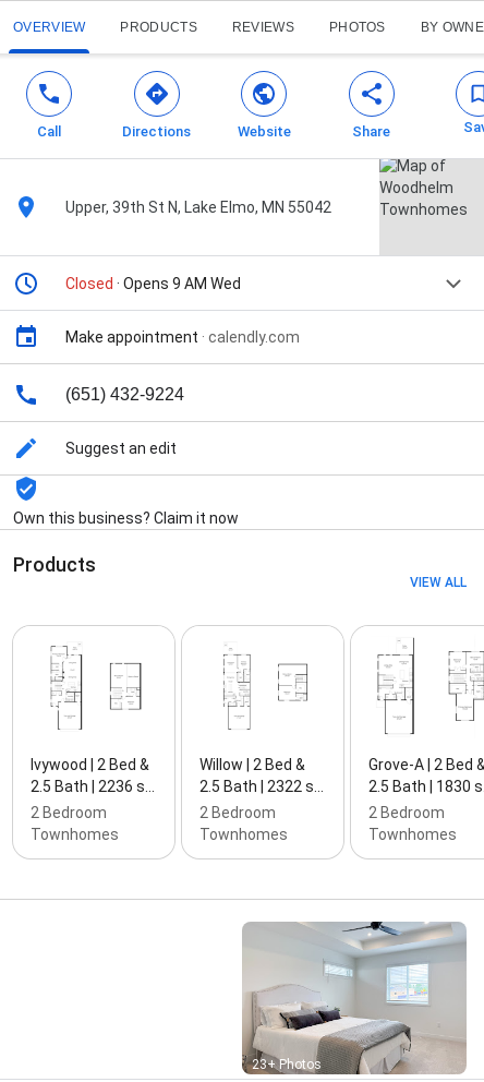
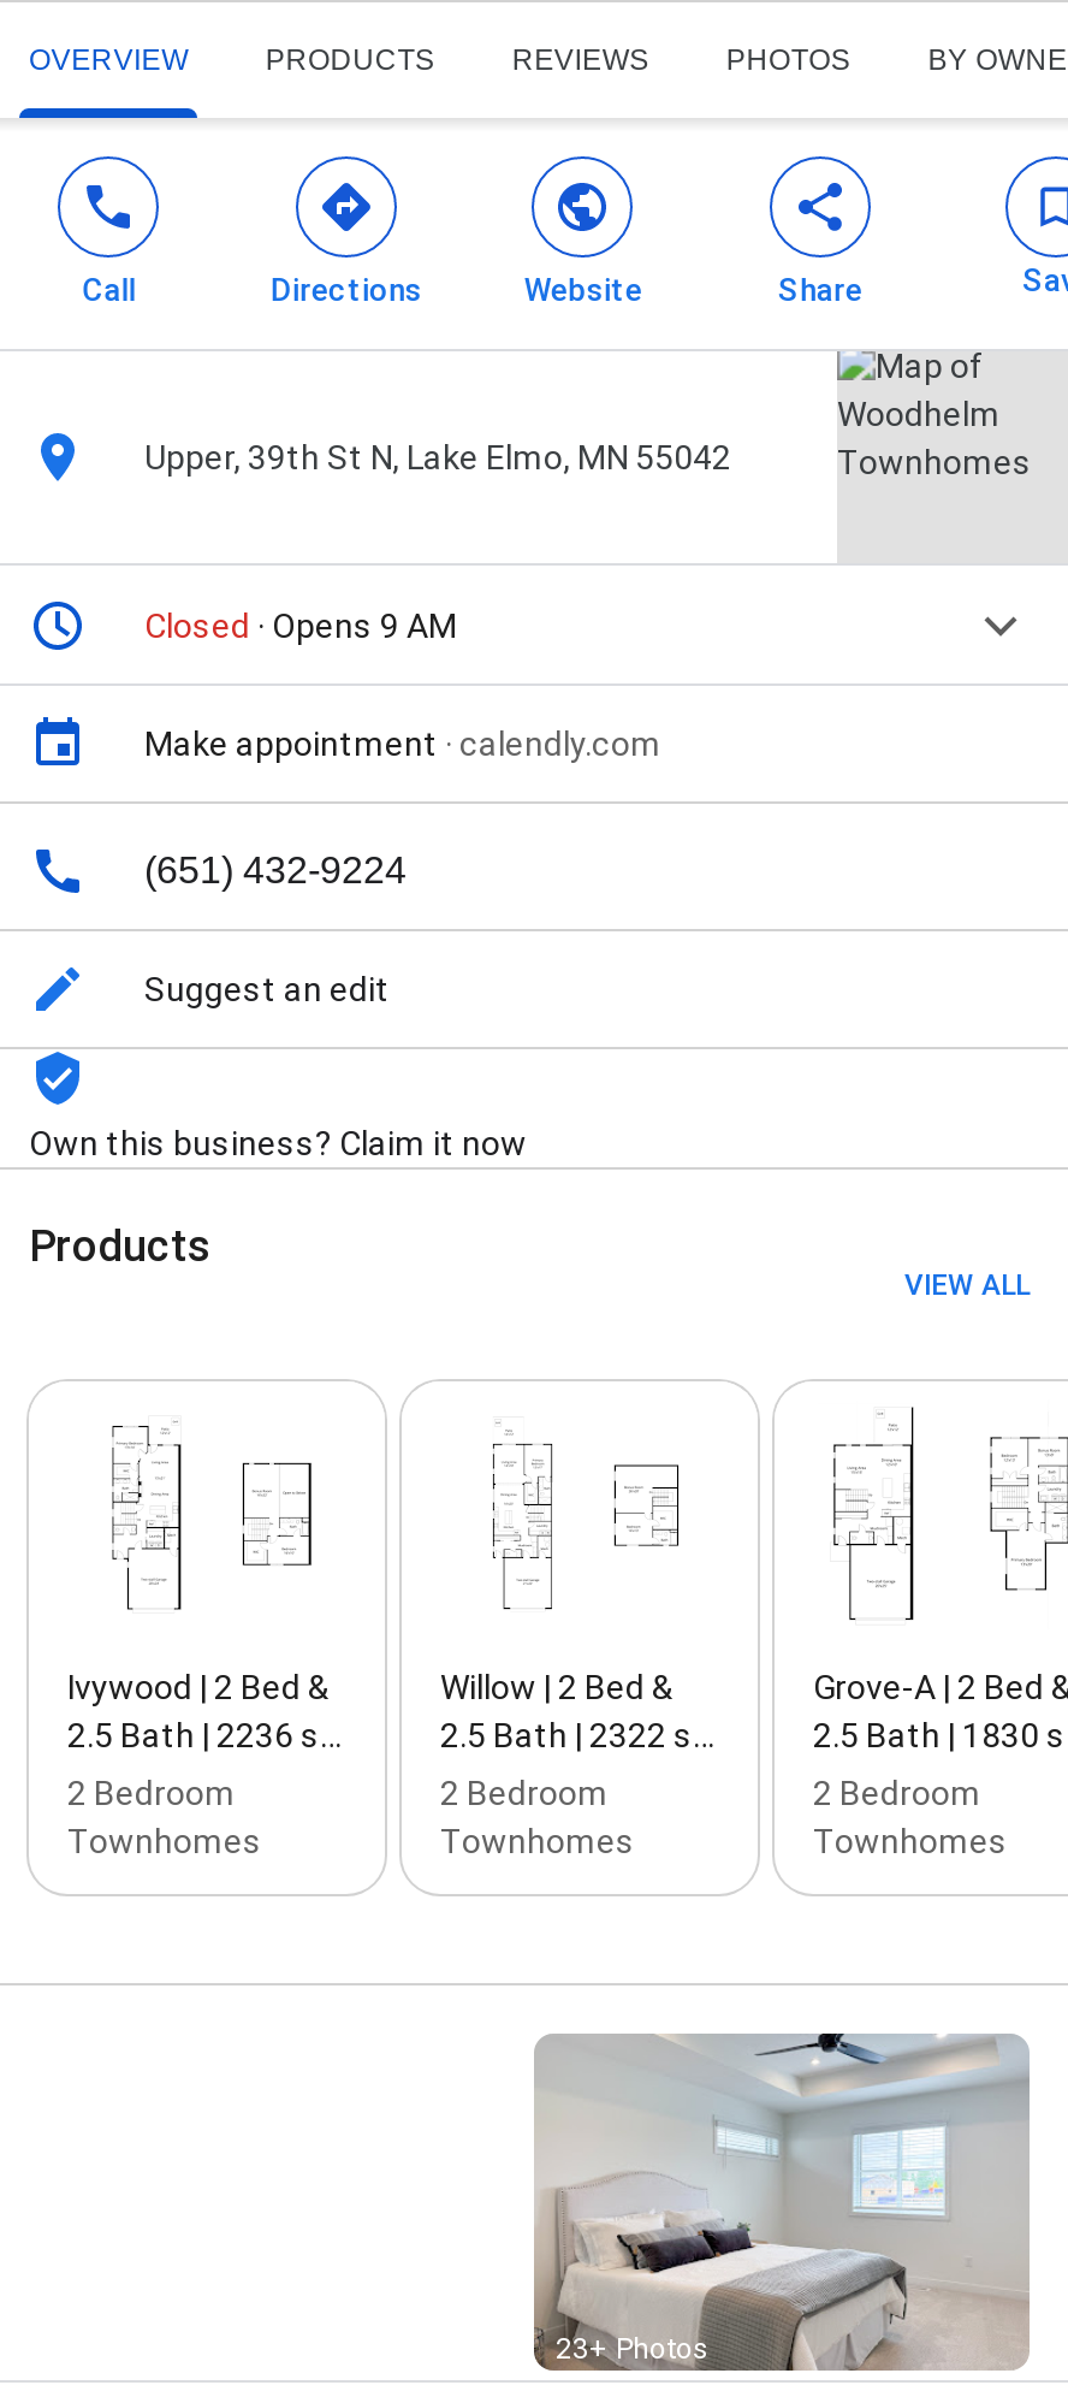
[65,275,241,293] Closed · Opens 9 AM Wed -> [144,607,457,645] Closed · Opens 9 AM

